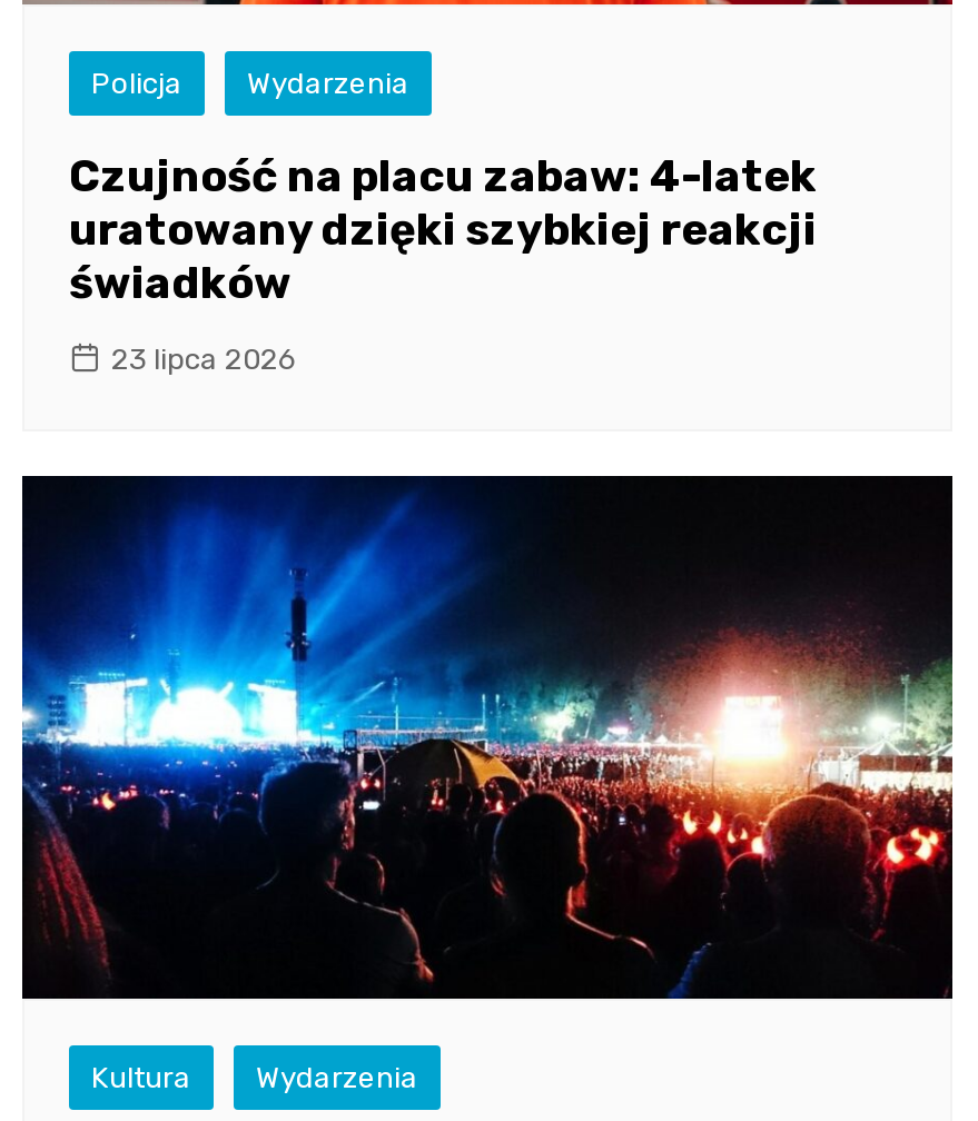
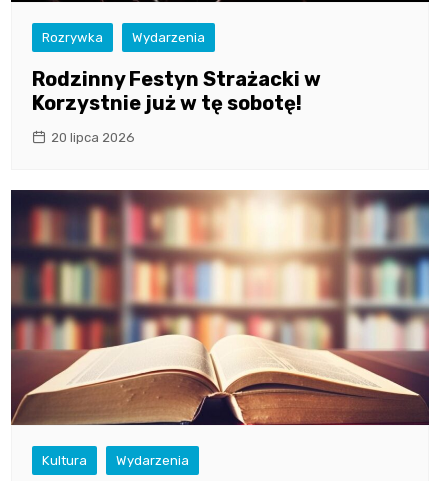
[91,67,182,100] Policja -> [42,30,103,45] Rozrywka
[69,149,817,309] Czujność na placu zabaw: 4-latek | uratowany dzięki szybkiej reakcji | świadków -> [32,67,321,115] Rodzinny Festyn Strażacki w | Korzystnie już w tę sobotę!
[111,343,298,376] 23 lipca 2026 -> [51,130,135,145] 20 lipca 2026
[20,474,955,1001] [image] -> [10,189,430,426] [image]

